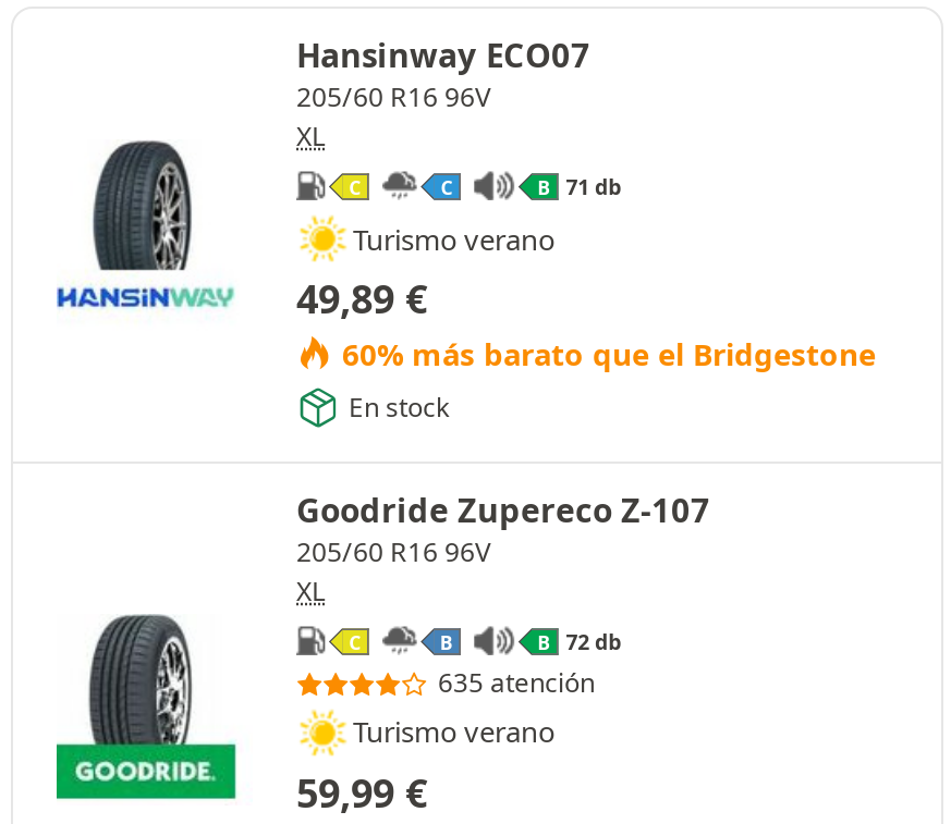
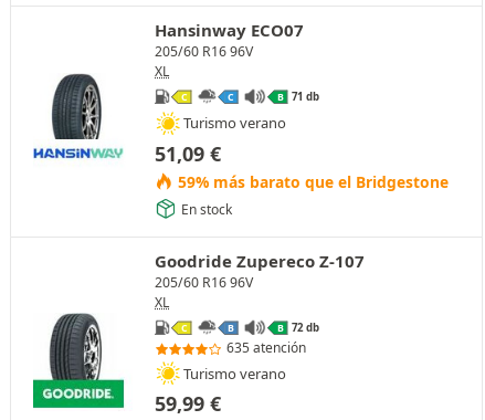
[296,273,427,325] 49,89 € -> [155,140,221,167] 51,09 €
[333,334,876,375] 60% más barato que el Bridgestone -> [173,171,449,192] 59% más barato que el Bridgestone

